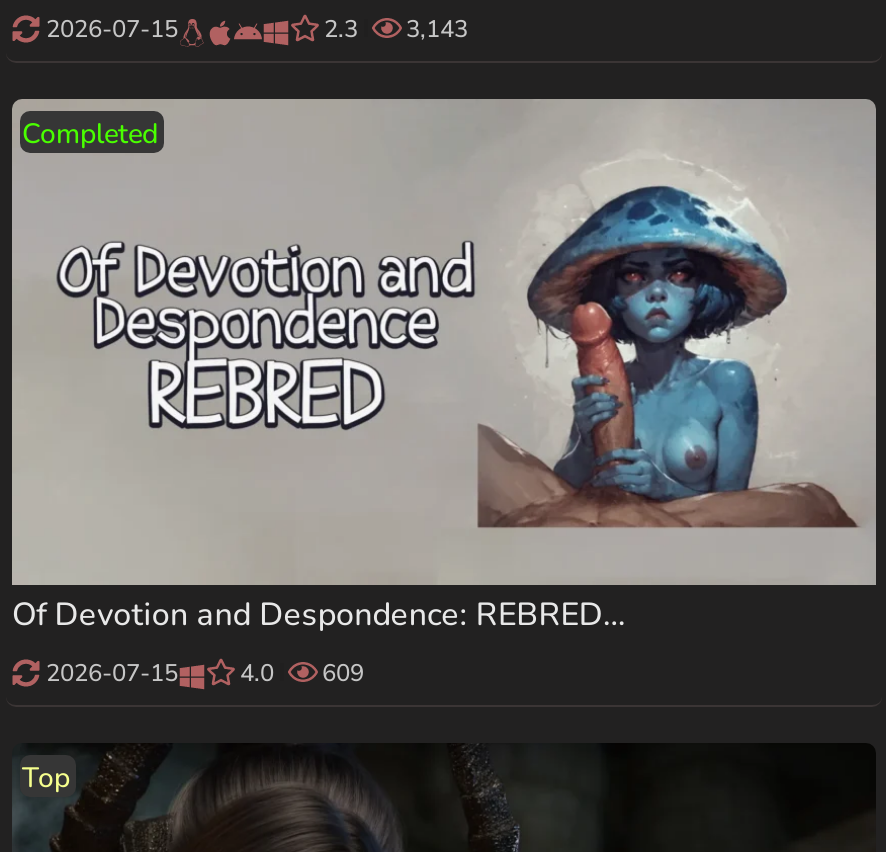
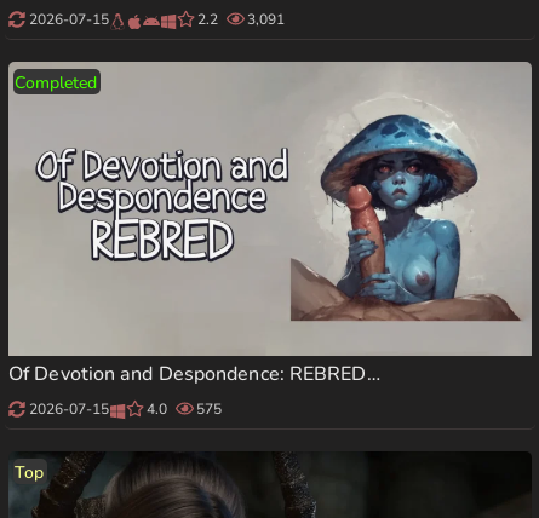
[324,13,358,45] 2.3 -> [197,10,218,29] 2.2
[406,13,468,45] 3,143 -> [247,10,285,29] 3,091
[46,656,364,688] 2026-07-15 4.0 609 -> [29,399,222,419] 2026-07-15 4.0 575

